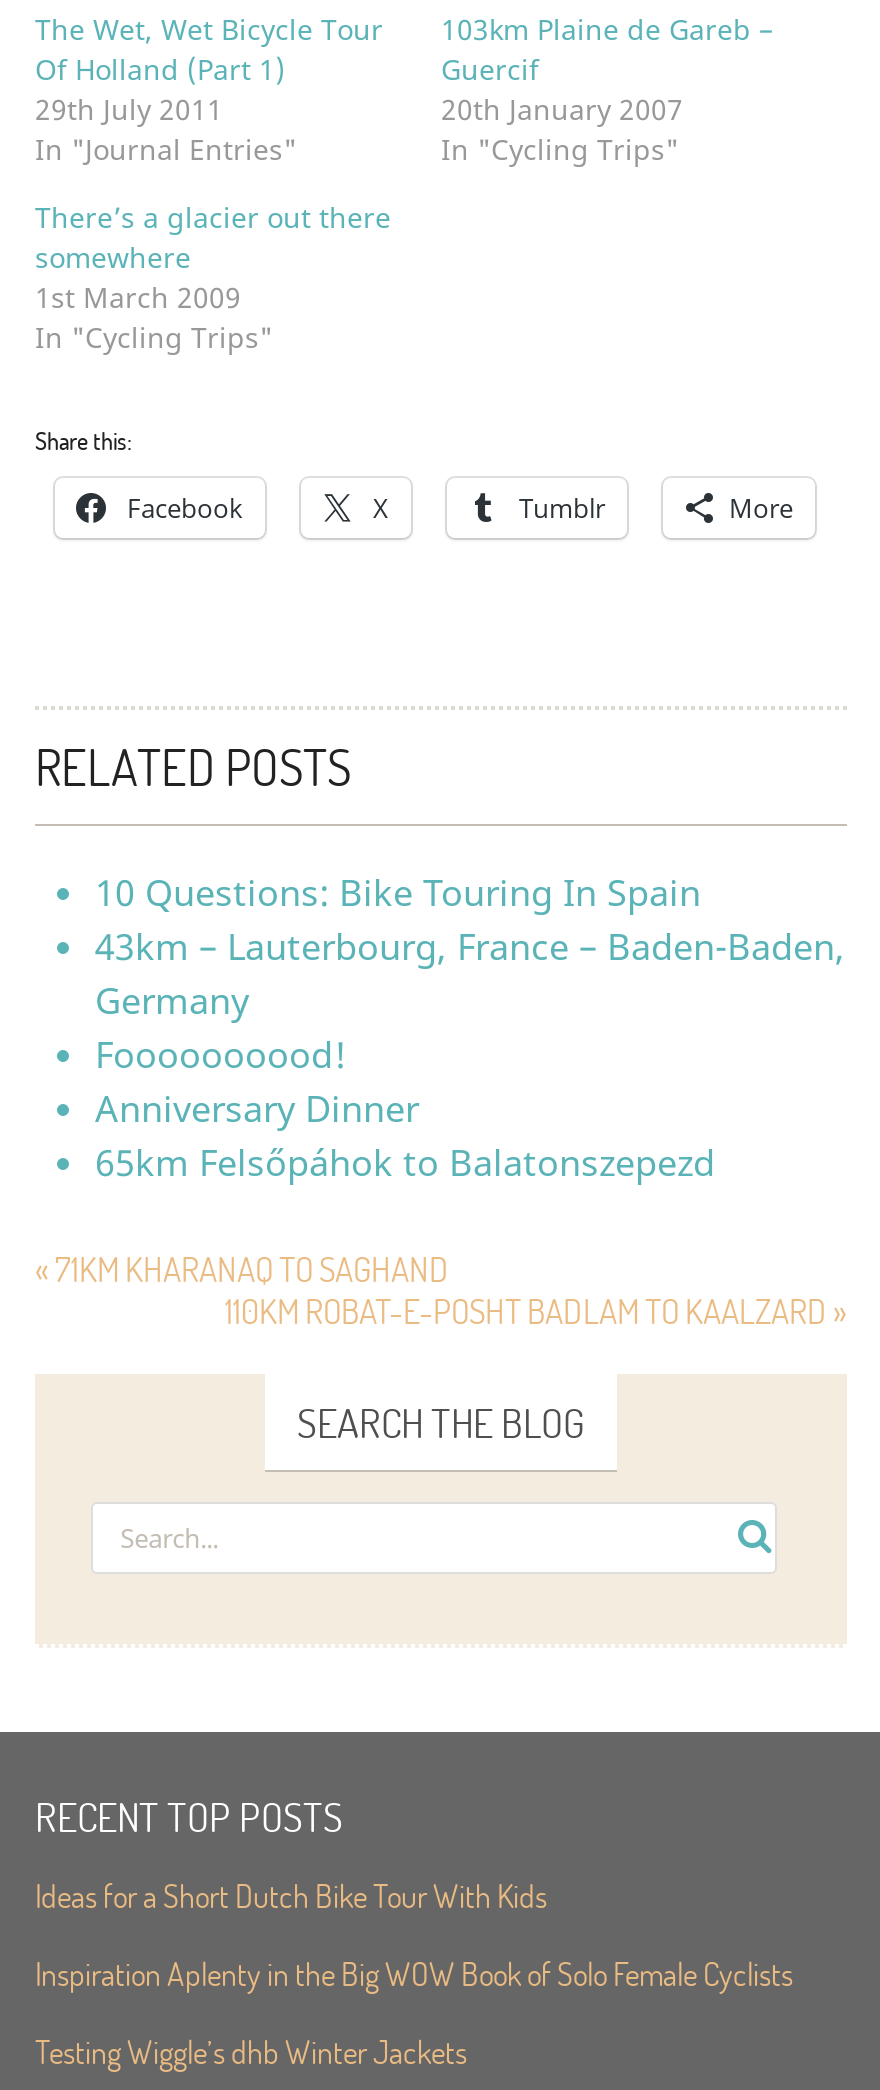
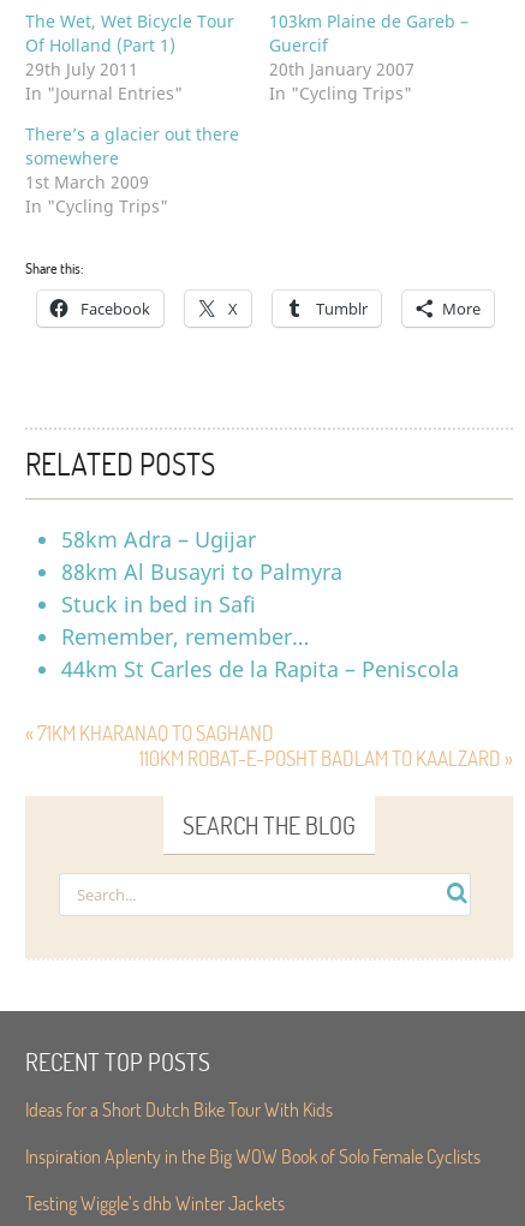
[95,867,845,1185] 10 Questions: Bike Touring In Spain | 43km – Lauterbourg, France – Baden-Baden, | Germany | Foooooooood! | Anniversary Dinner | 65km Felsőpáhok to Balatonszepezd -> [61,524,459,683] 58km Adra – Ugijar | 88km Al Busayri to Palmyra | Stuck in bed in Safi | Remember, remember… | 44km St Carles de la Rapita – Peniscola

